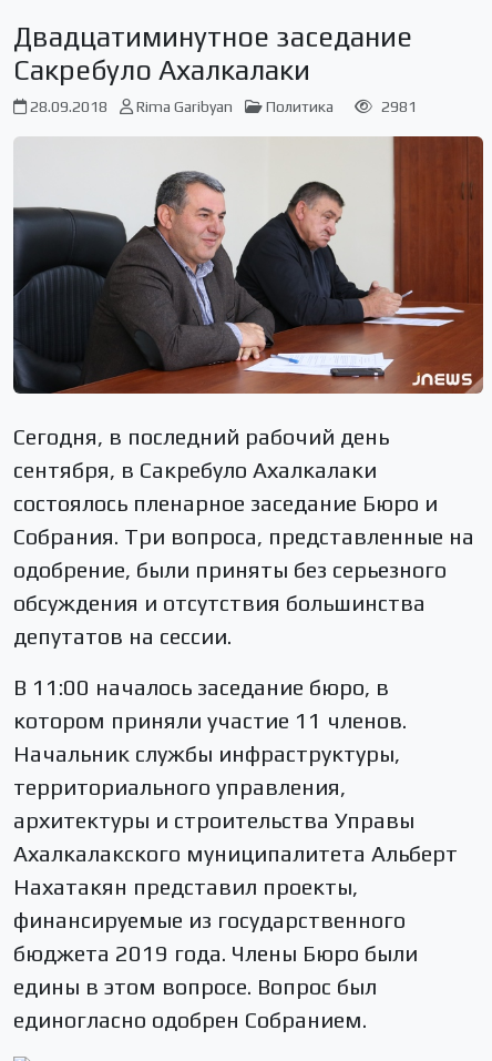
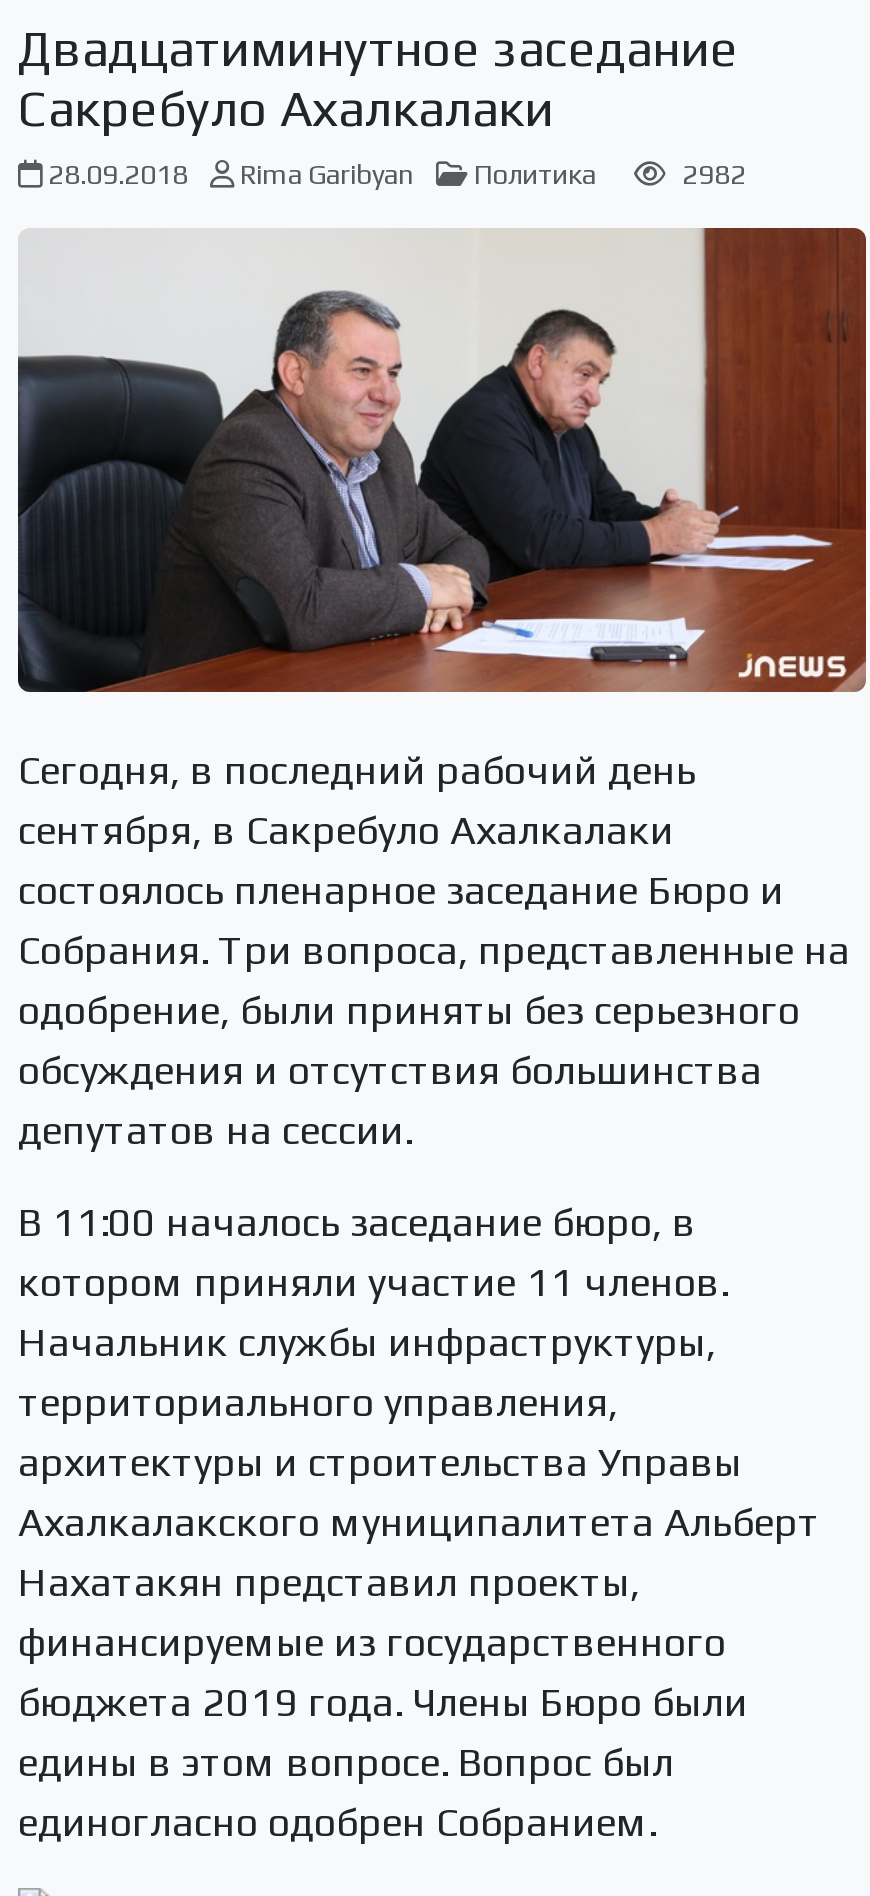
[381,98,417,115] 2981 -> [682,158,746,190] 2982

